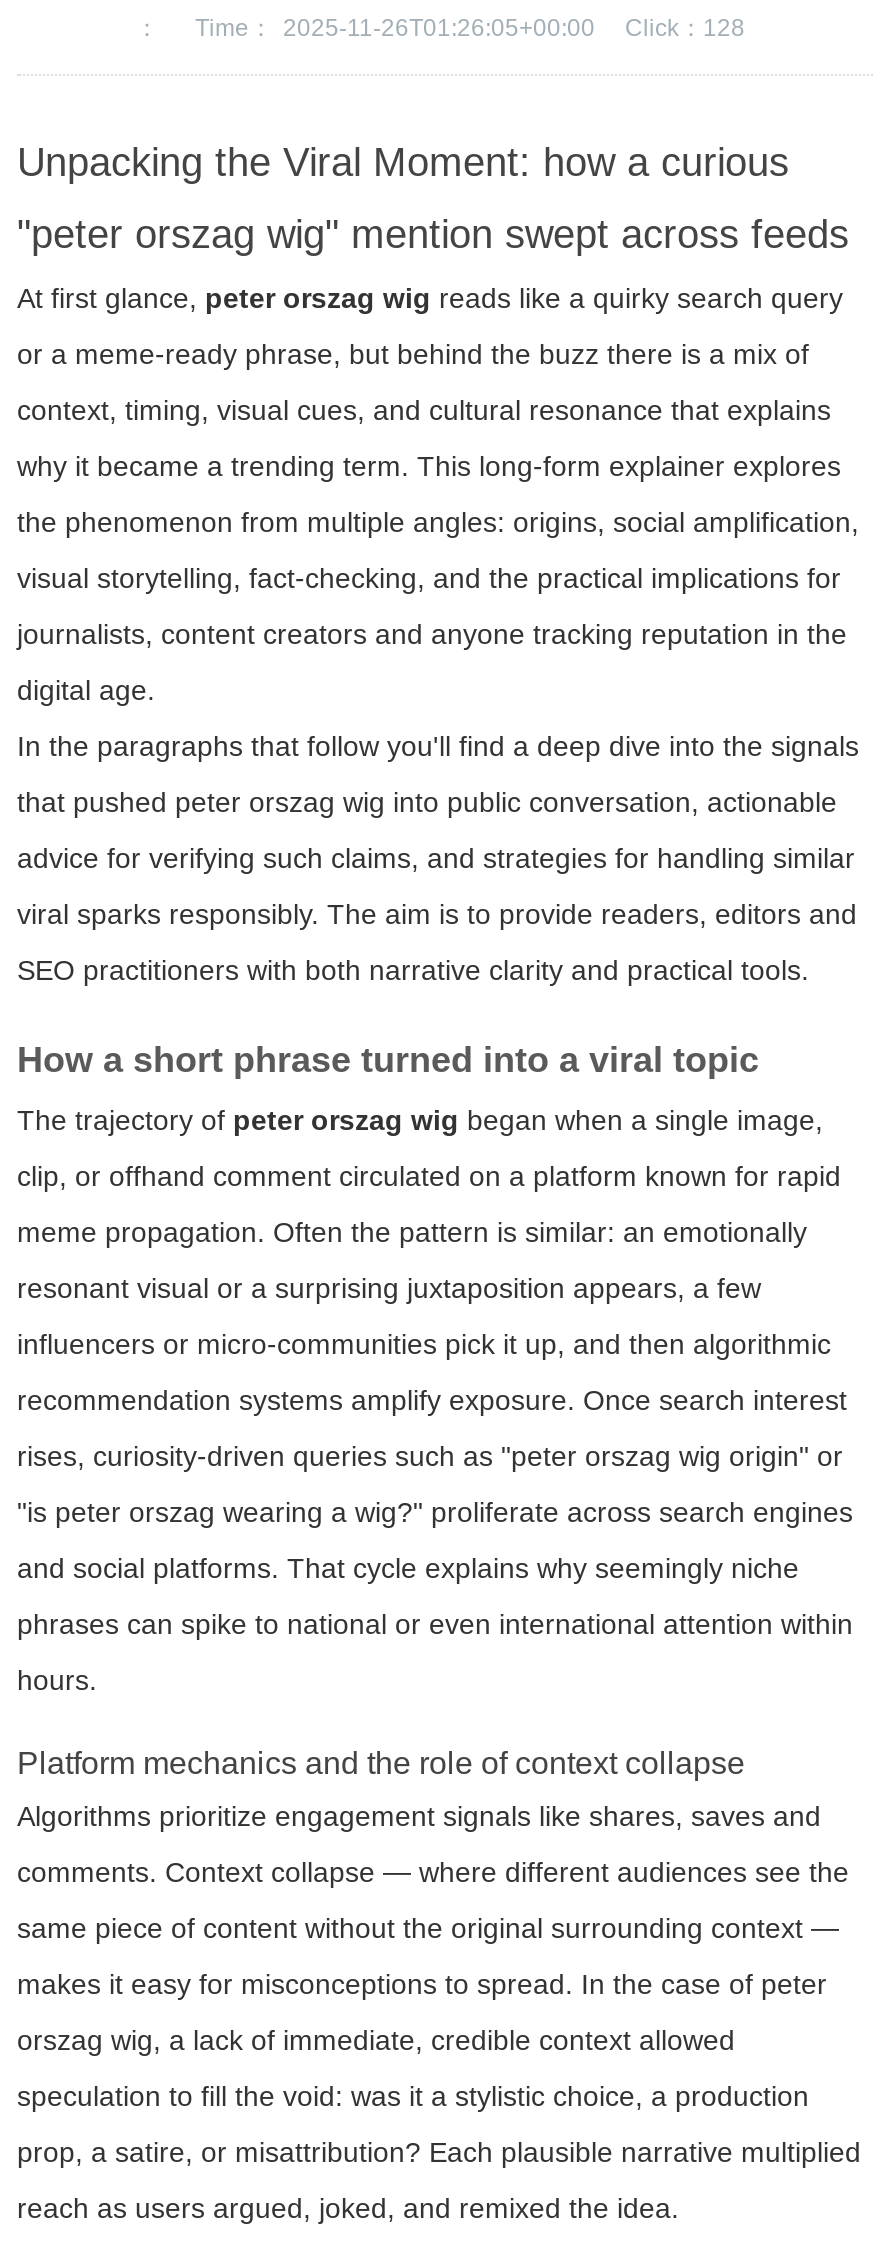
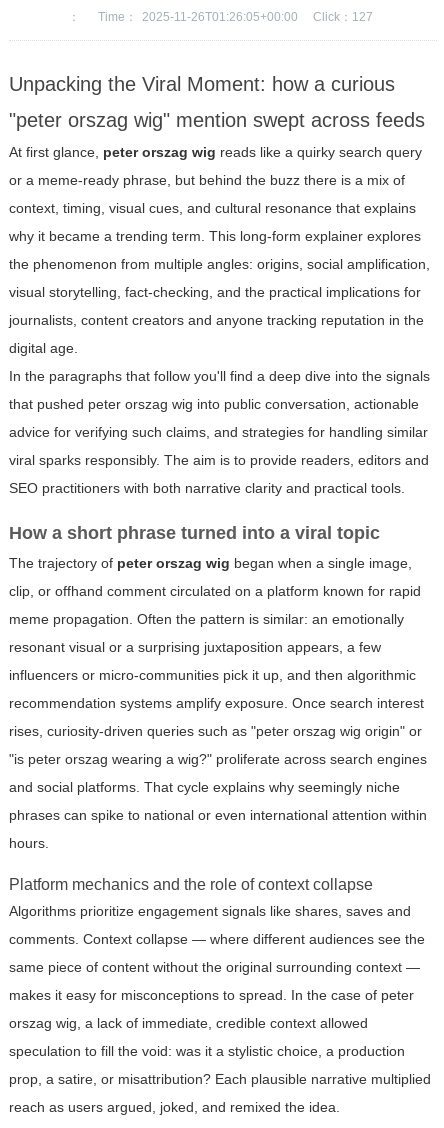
[625,15,745,43] Click：128 -> [313,10,373,24] Click：127

